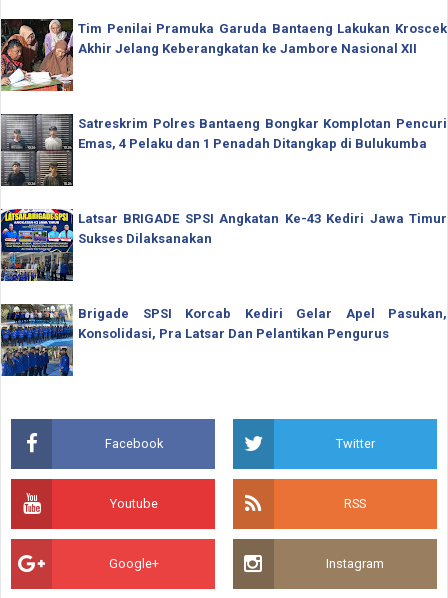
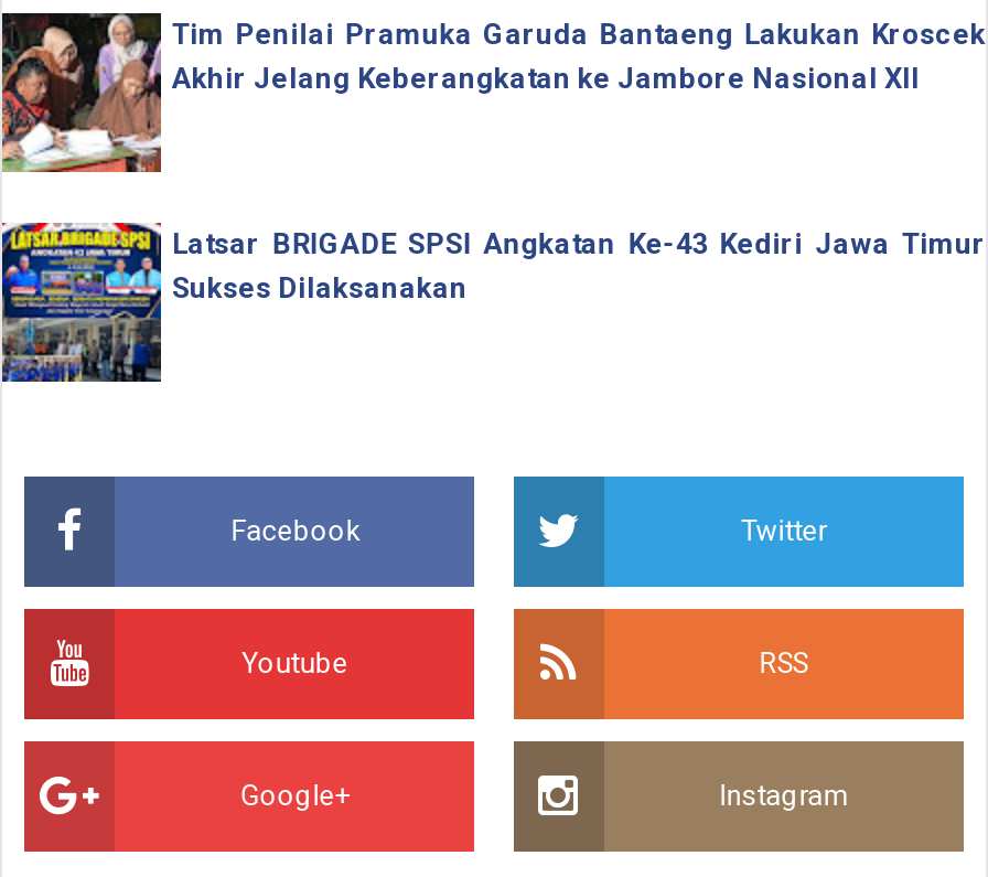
[3,114,447,187] [image] | Satreskrim Polres Bantaeng Bongkar Komplotan Pencuri | Emas, 4 Pelaku dan 1 Penadah Ditangkap di Bulukumba -> none
[3,303,447,377] [image] | Brigade SPSI Korcab Kediri Gelar Apel Pasukan, | Konsolidasi, Pra Latsar Dan Pelantikan Pengurus -> none

